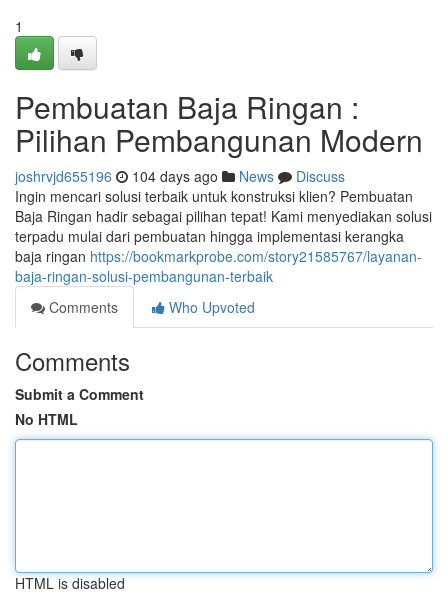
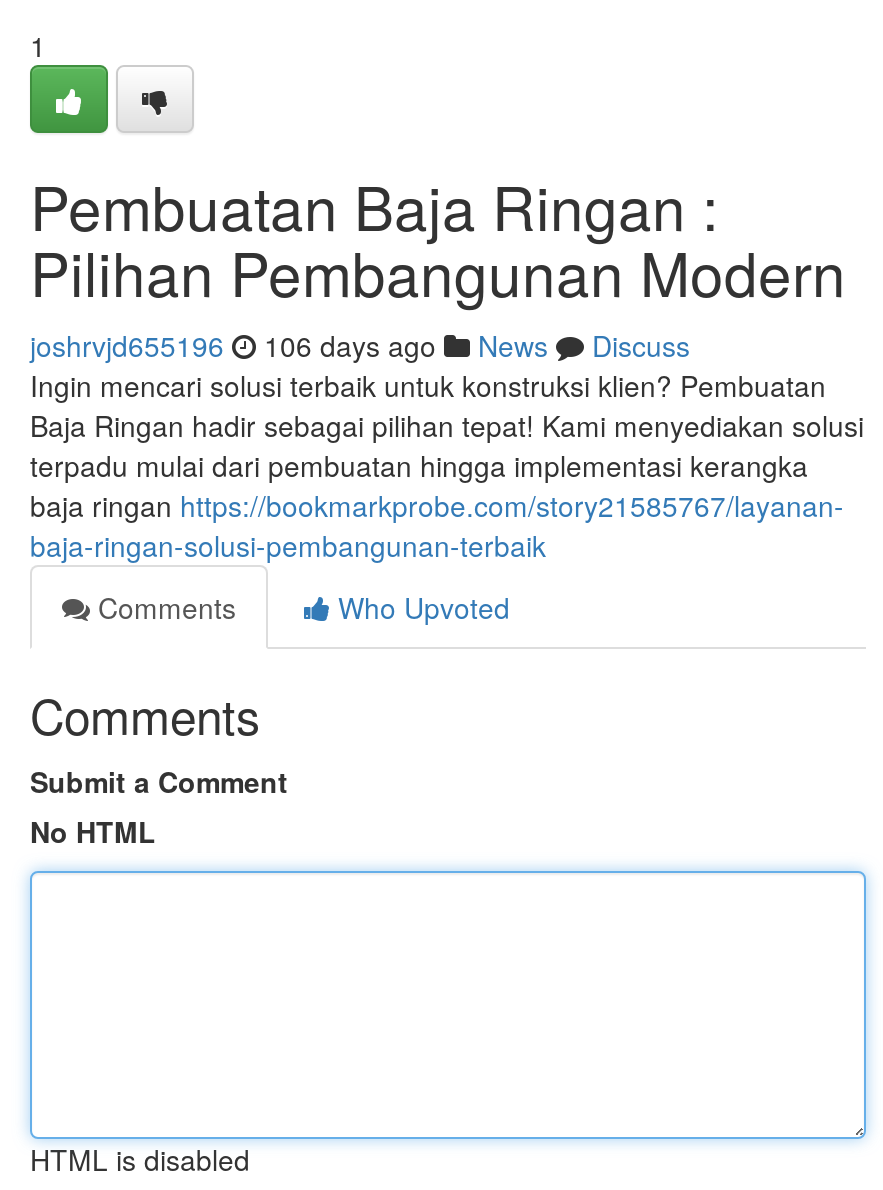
[15,166,345,186] joshrvjd655196 104 days ago News Discuss -> [30,325,690,365] joshrvjd655196 106 days ago News Discuss

